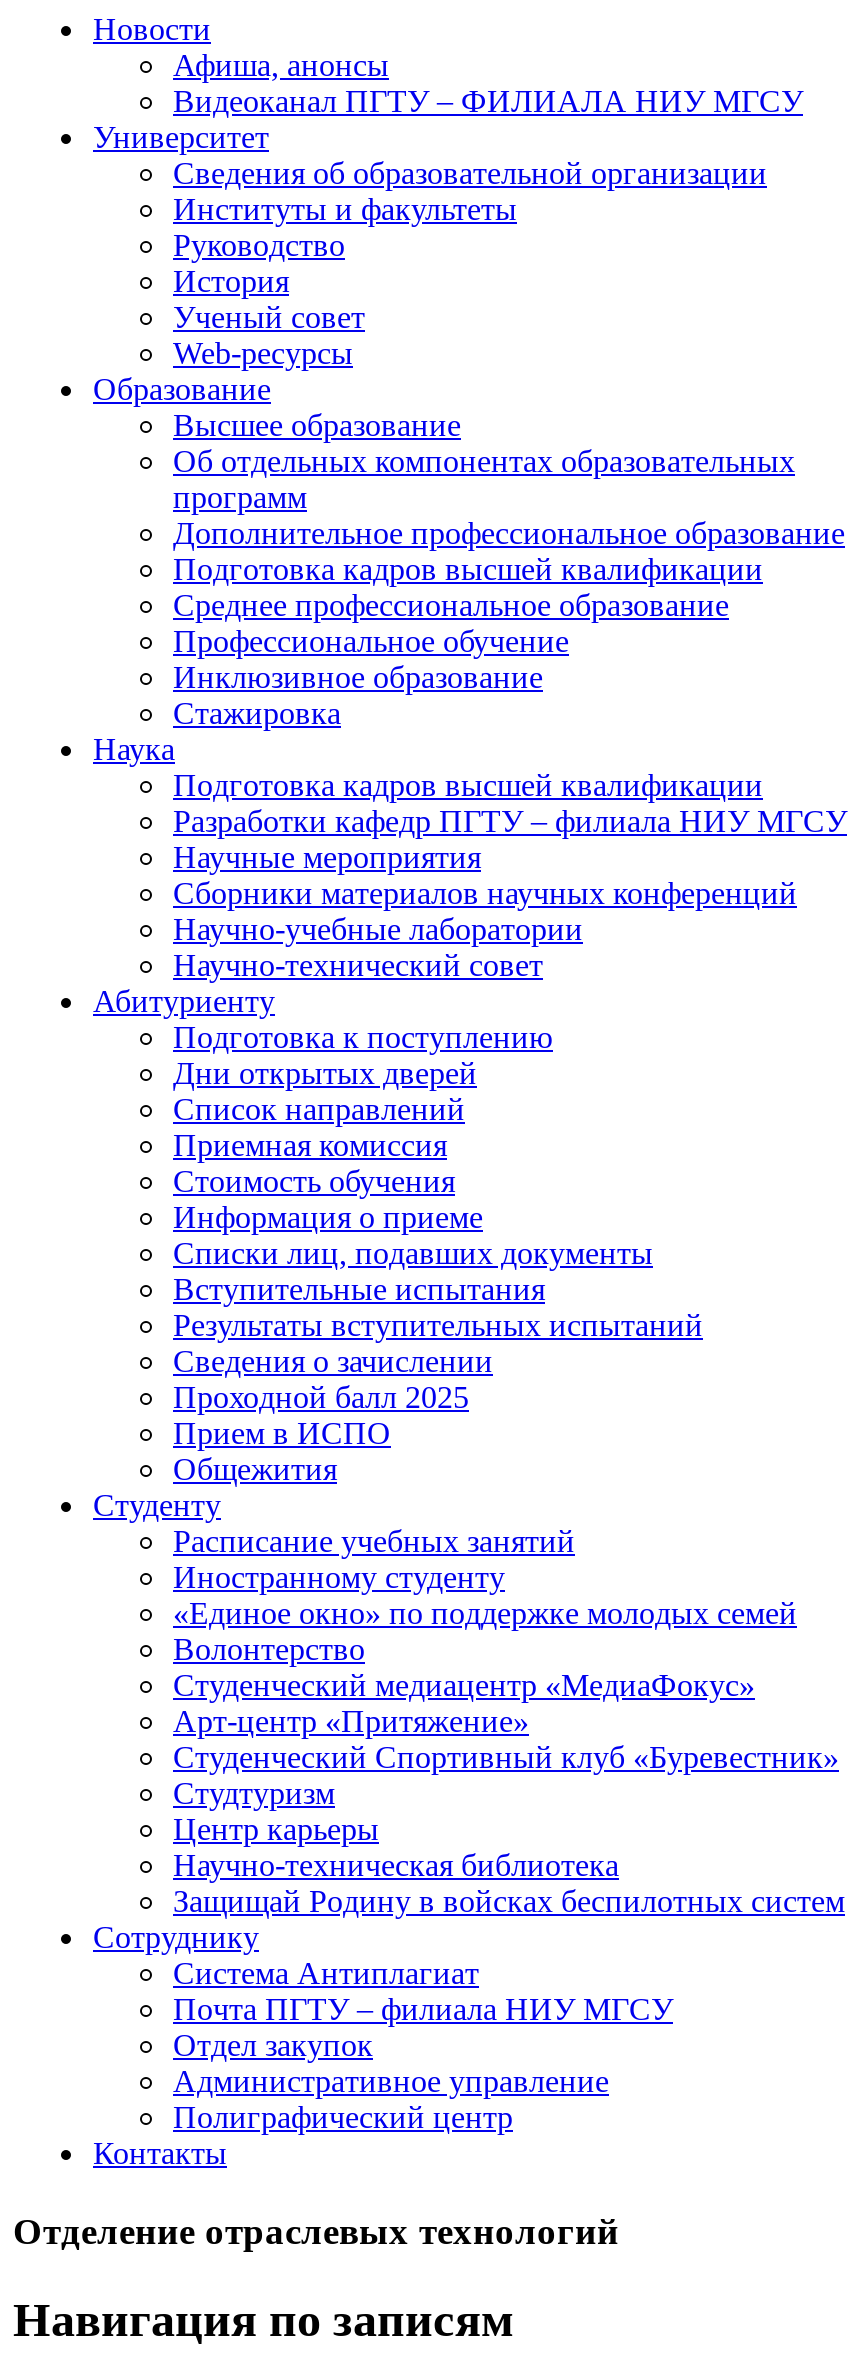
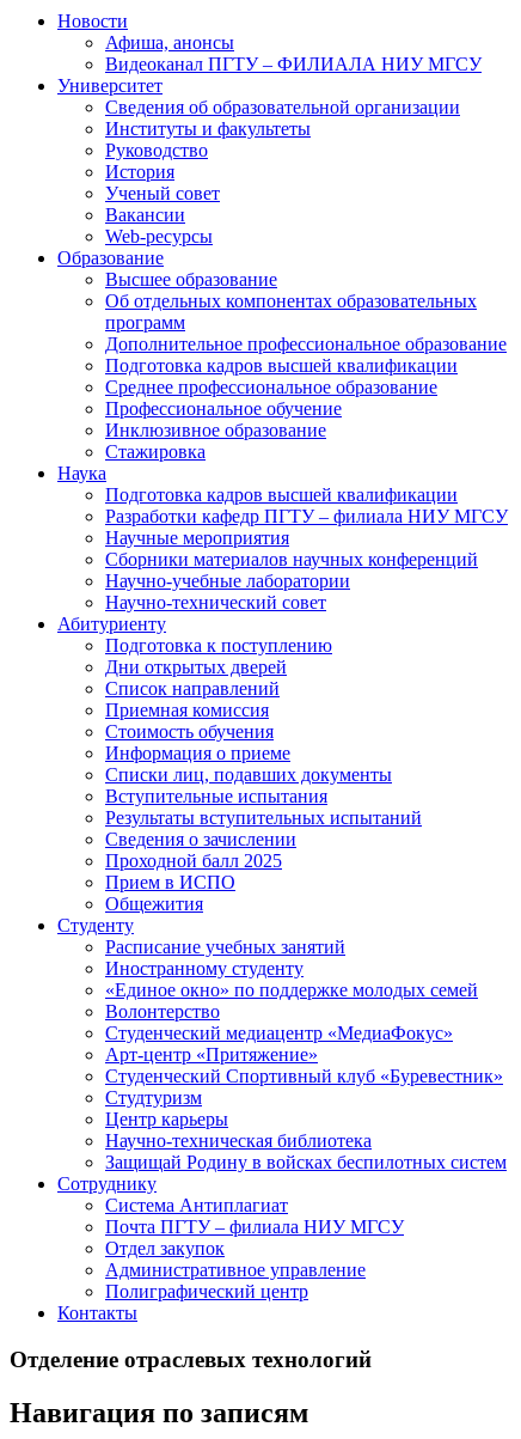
none -> [105,205,185,225] Вакансии

